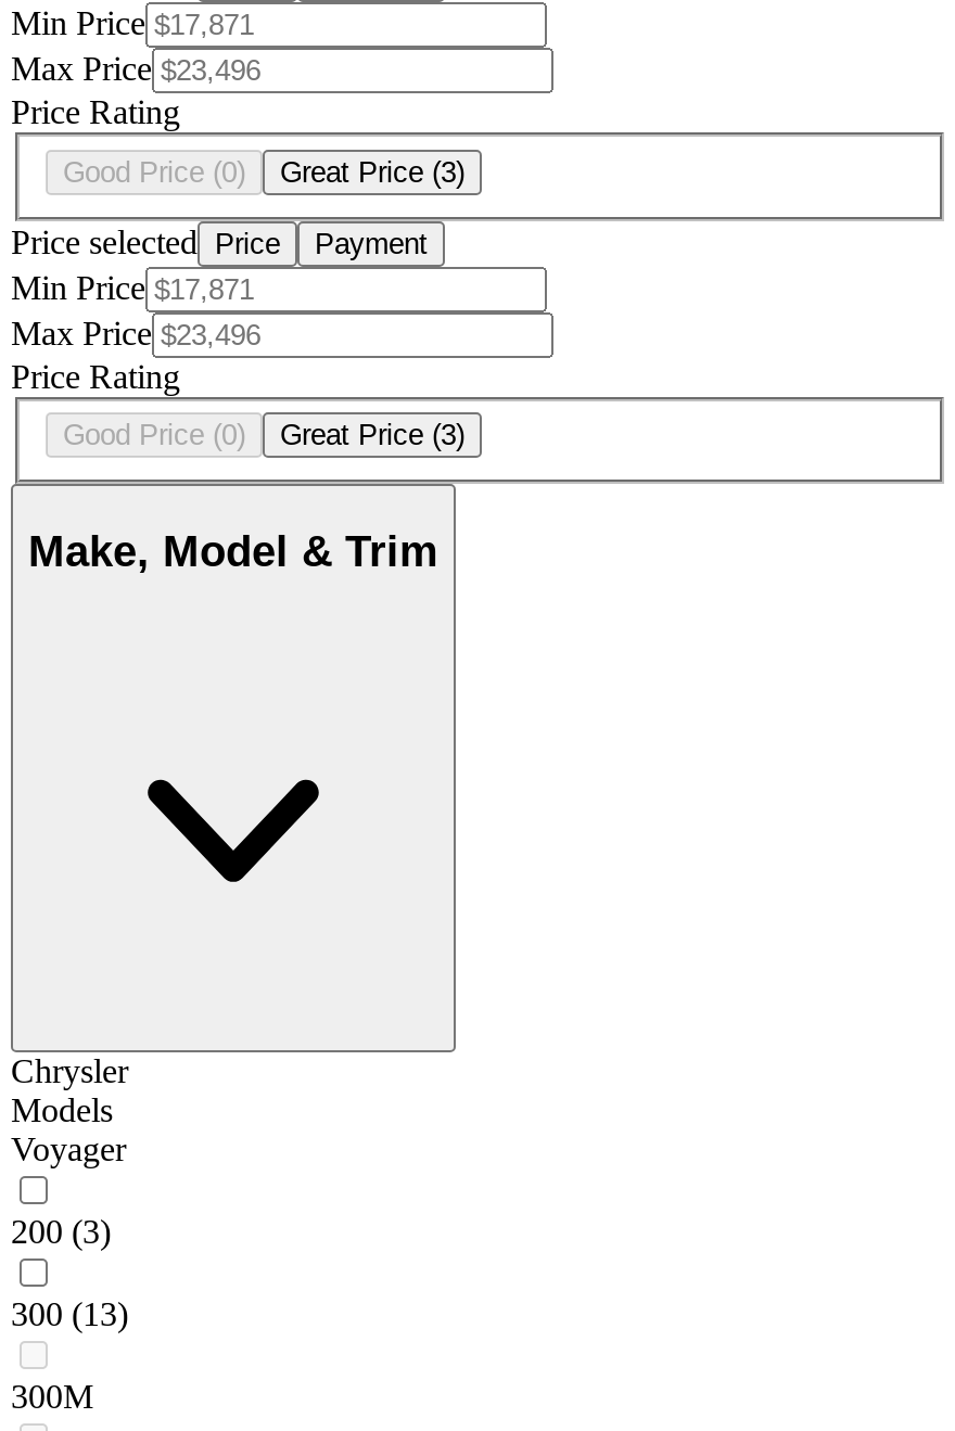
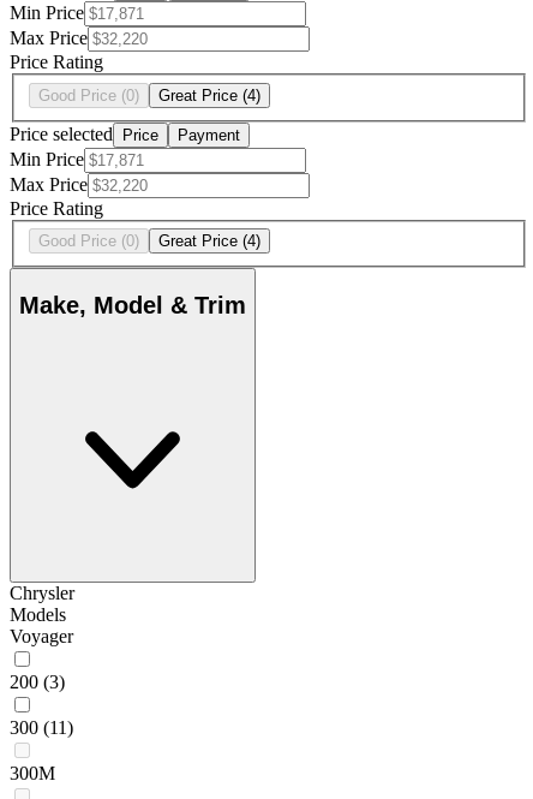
[63,156,464,188] Good Price (0) Great Price (3) -> [38,86,260,104] Good Price (0) Great Price (4)
[63,420,464,452] Good Price (0) Great Price (3) -> [38,232,260,250] Good Price (0) Great Price (4)
[11,1296,128,1333] 300 (13) -> [10,718,73,738] 300 (11)

